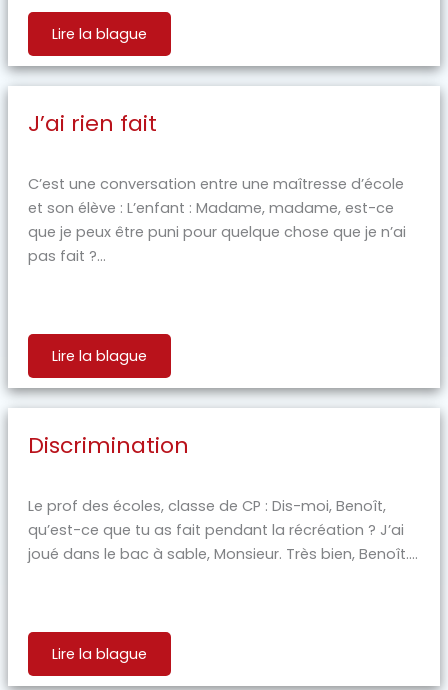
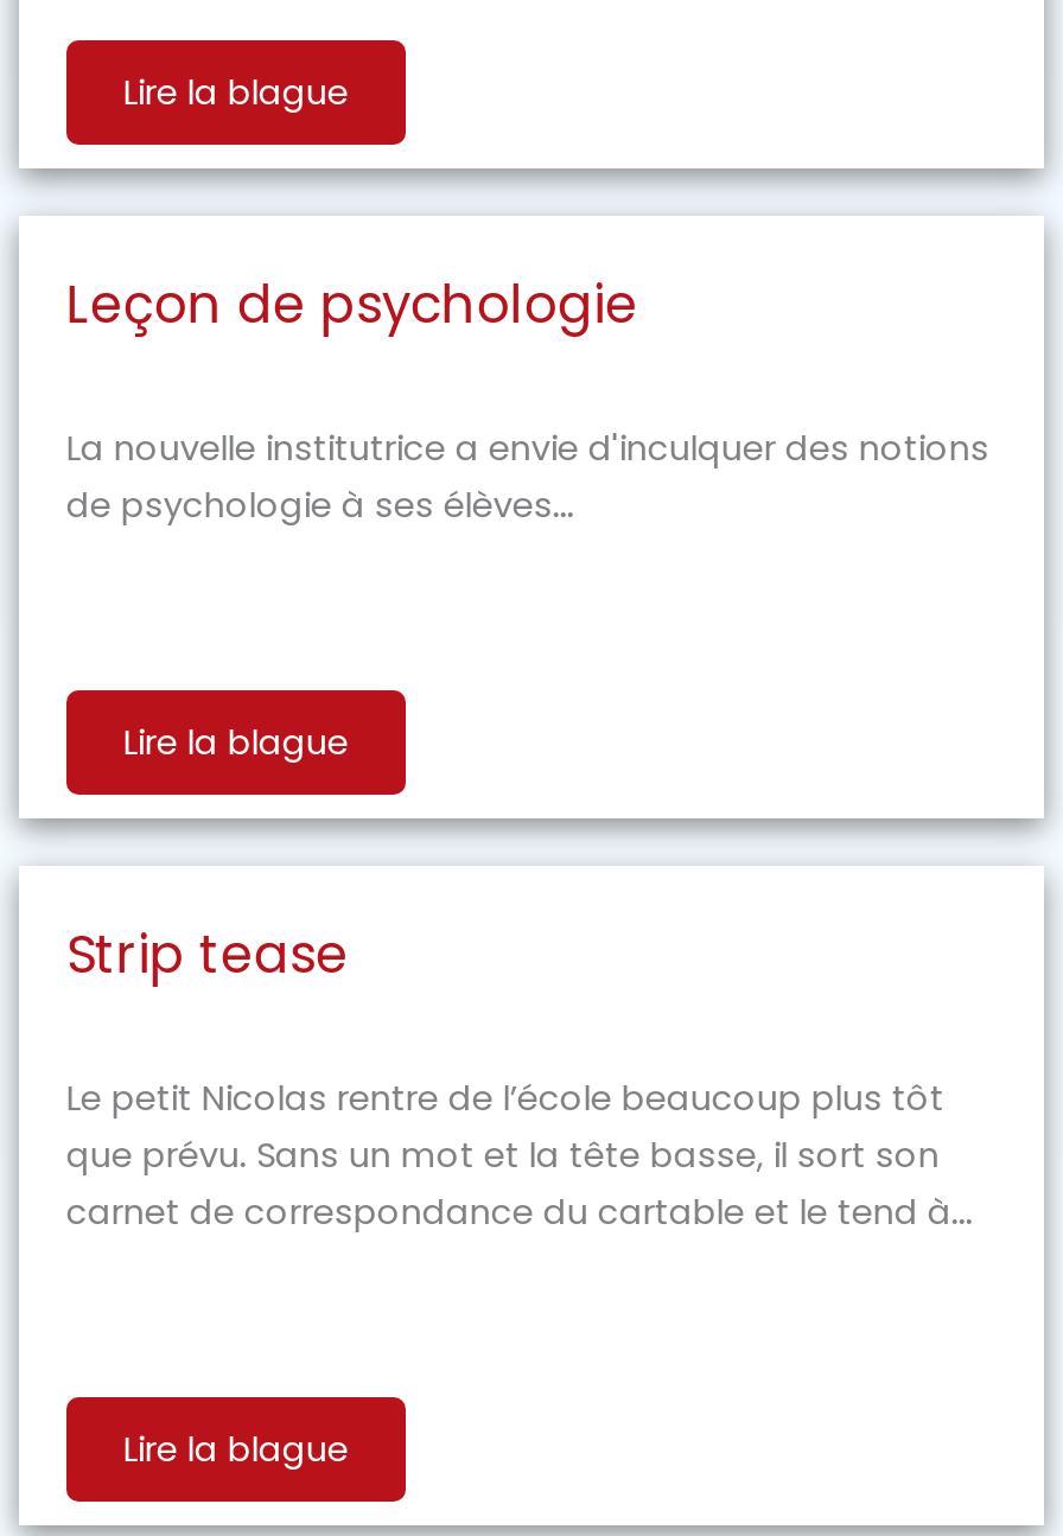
[28,108,157,139] J’ai rien fait -> [66,269,638,342] Leçon de psychologie
[28,174,406,266] C’est une conversation entre une maîtresse d’école | et son élève : L’enfant : Madame, madame, est-ce | que je peux être puni pour quelque chose que je n’ai | pas fait ?... -> [66,425,989,529] La nouvelle institutrice a envie d'inculquer des notions | de psychologie à ses élèves...
[28,430,189,461] Discrimination -> [66,919,349,992] Strip tease
[28,496,418,564] Le prof des écoles, classe de CP : Dis-moi, Benoît, | qu’est-ce que tu as fait pendant la récréation ? J’ai | joué dans le bac à sable, Monsieur. Très bien, Benoît.... -> [66,1075,973,1236] Le petit Nicolas rentre de l’école beaucoup plus tôt | que prévu. Sans un mot et la tête basse, il sort son | carnet de correspondance du cartable et le tend à...

